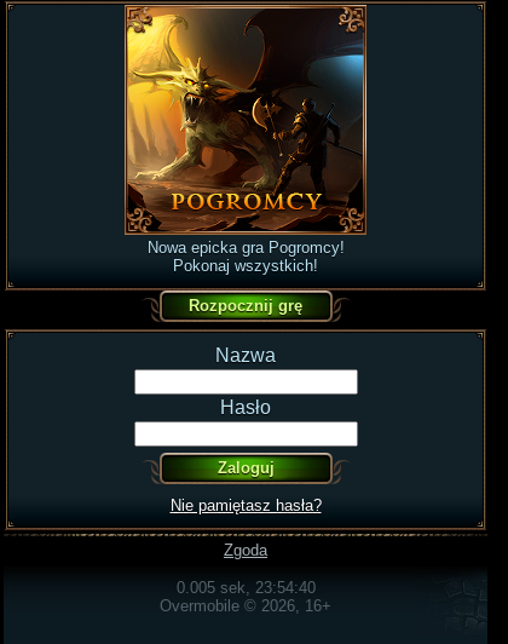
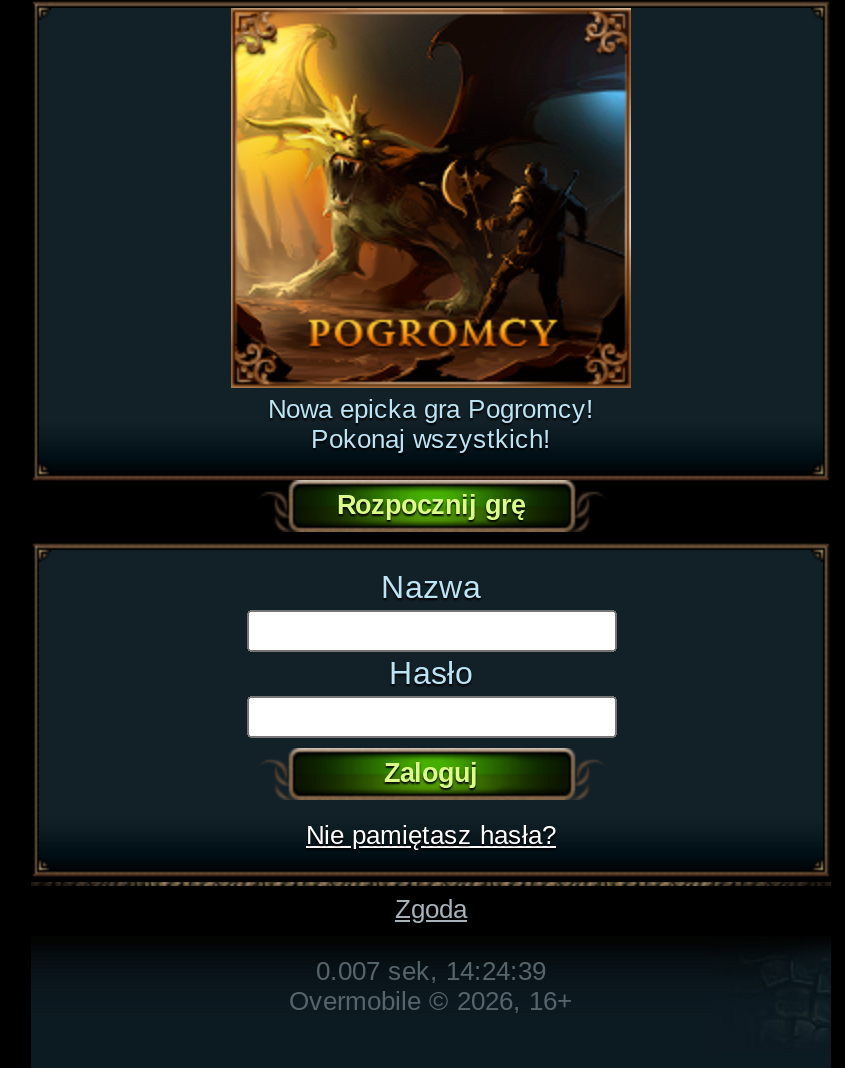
[176,578,315,596] 0.005 sek, 23:54:40 -> [316,955,546,985] 0.007 sek, 14:24:39

